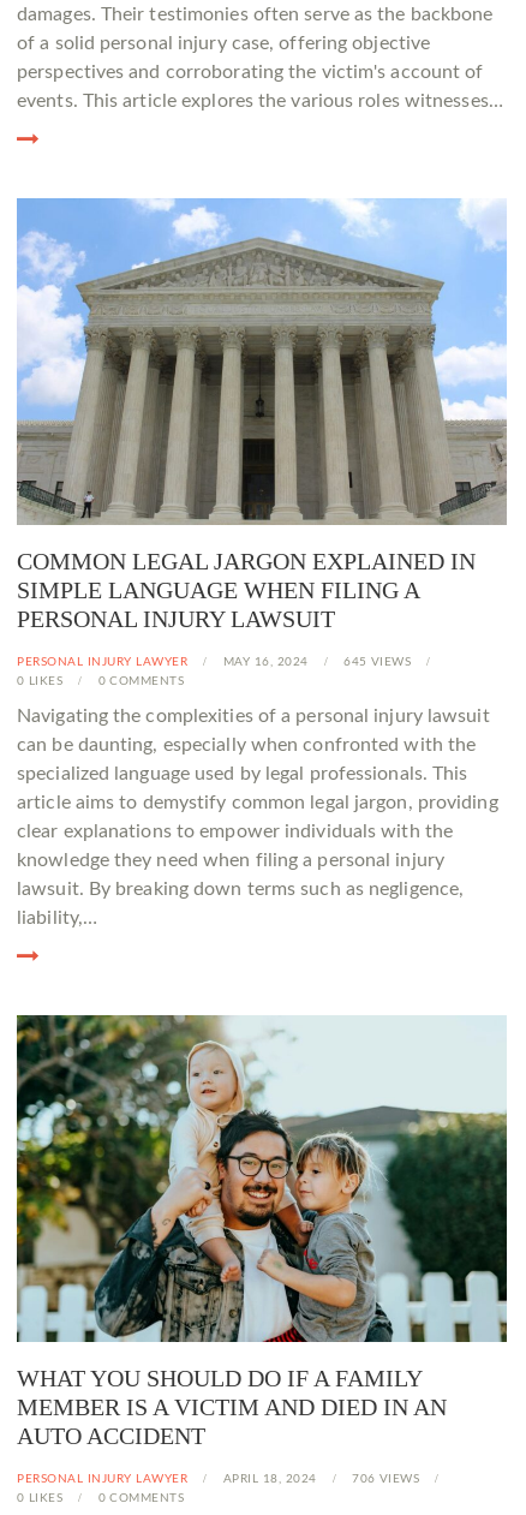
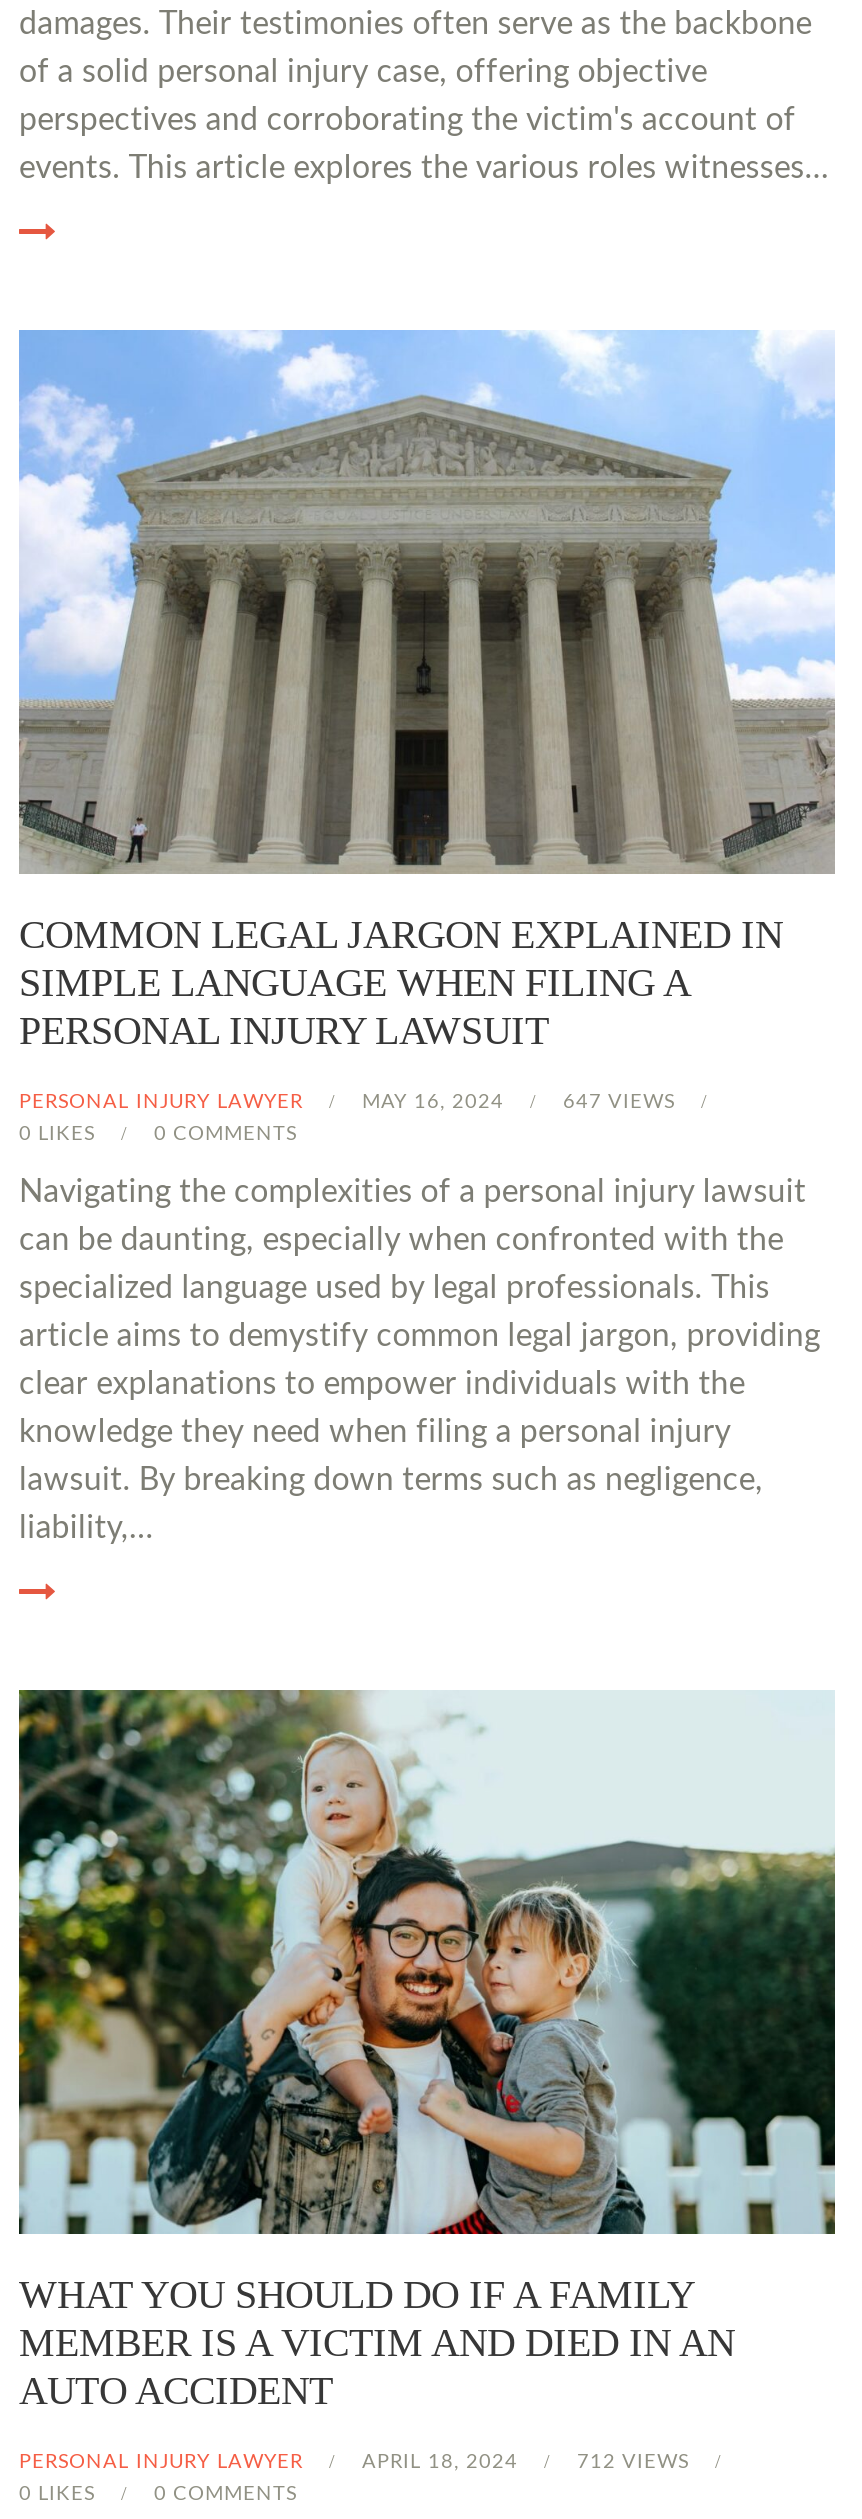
[343,655,411,668] 645 VIEWS -> [563,1092,675,1112] 647 VIEWS
[352,1472,419,1484] 706 VIEWS -> [577,2452,689,2472] 712 VIEWS

